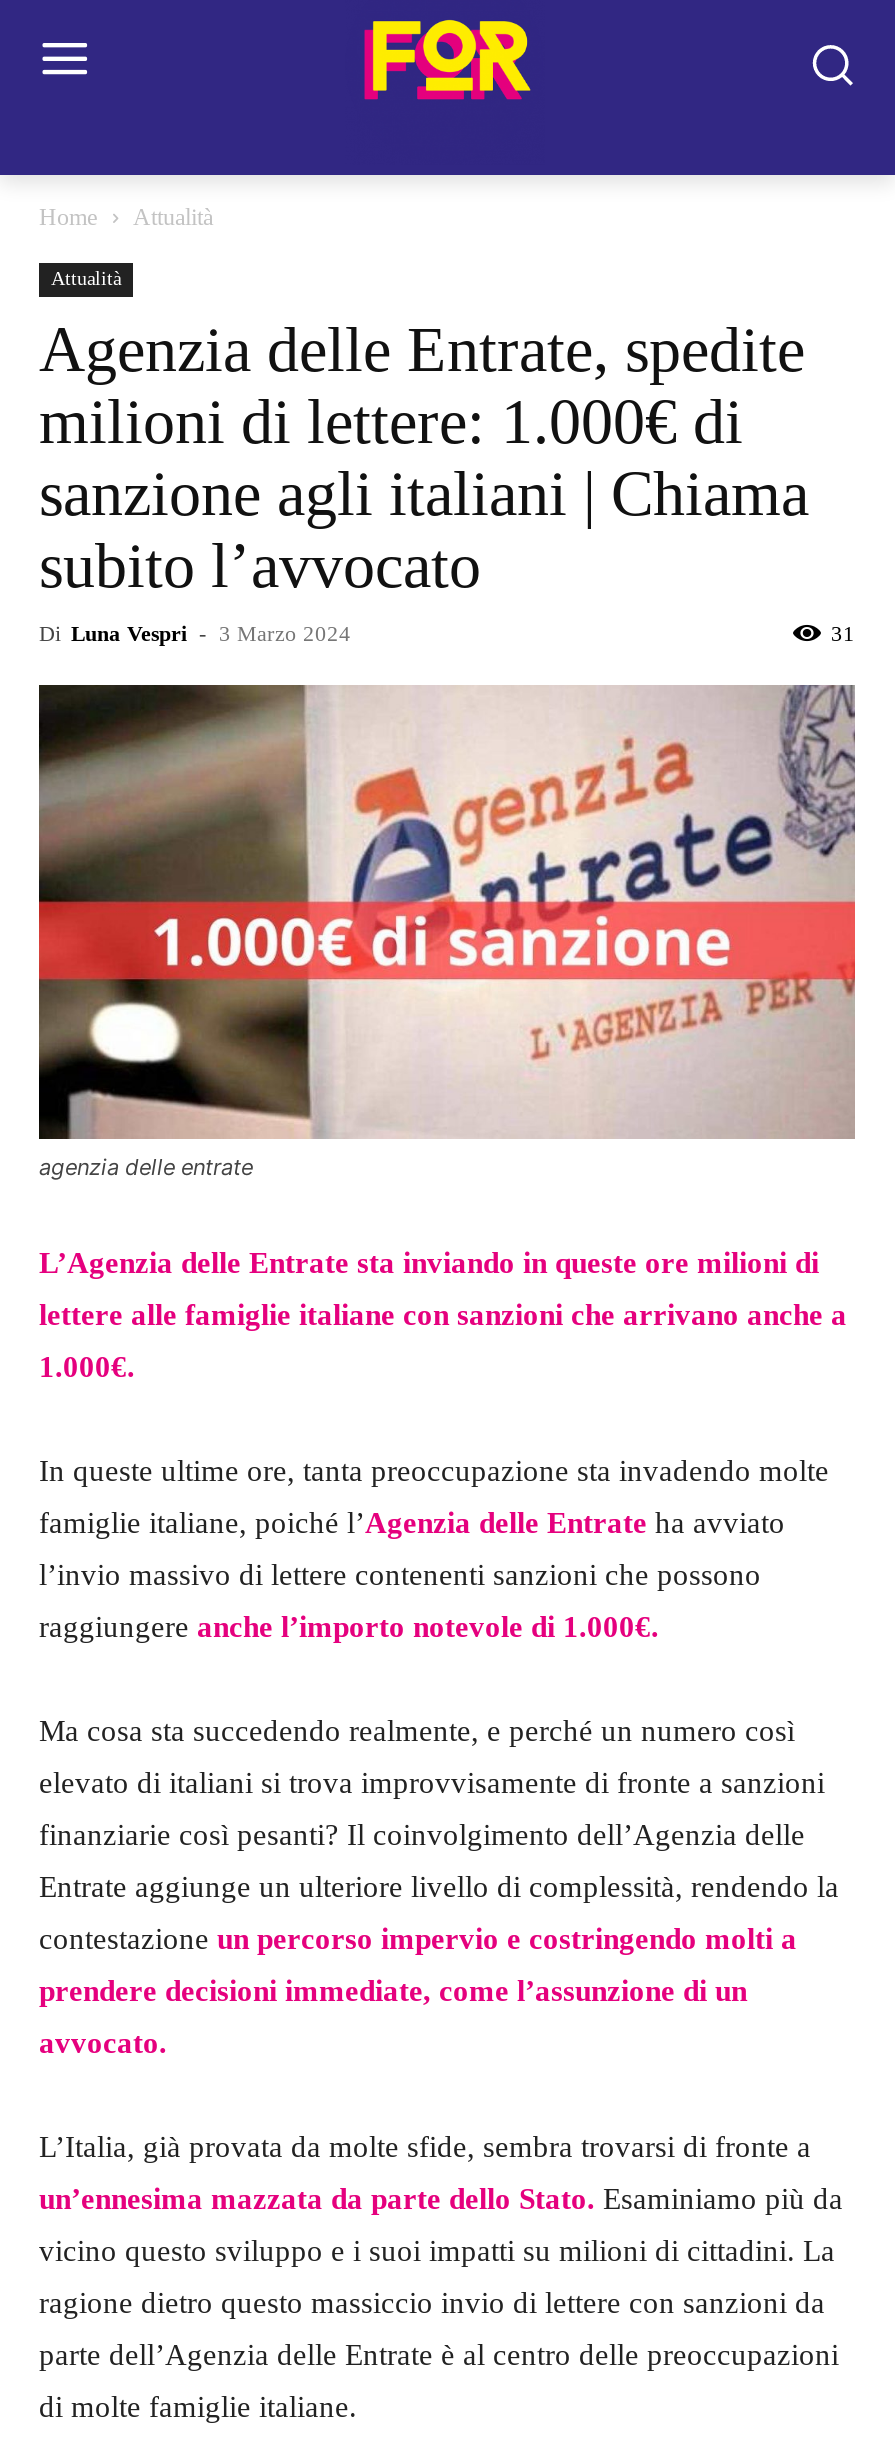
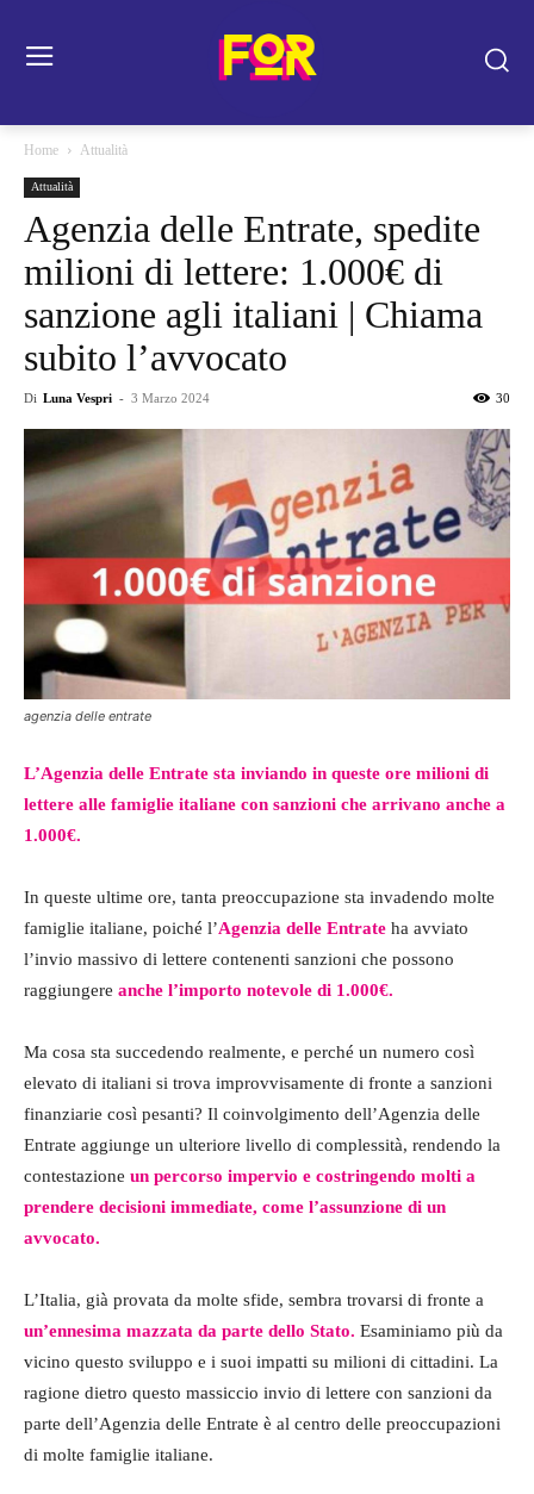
[831,621,855,645] 31 -> [496,391,510,405] 30

